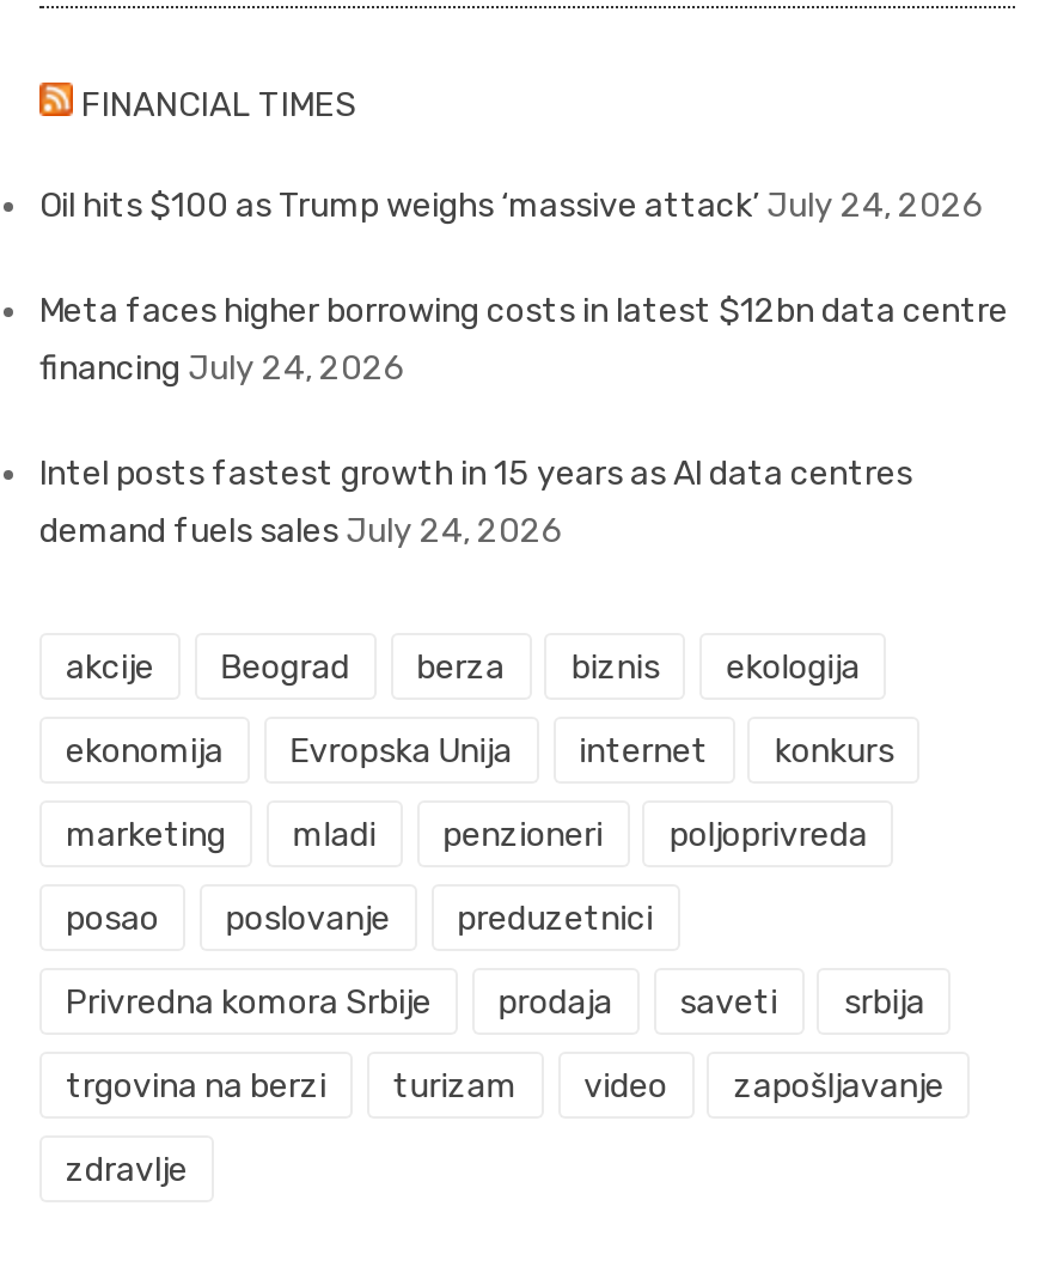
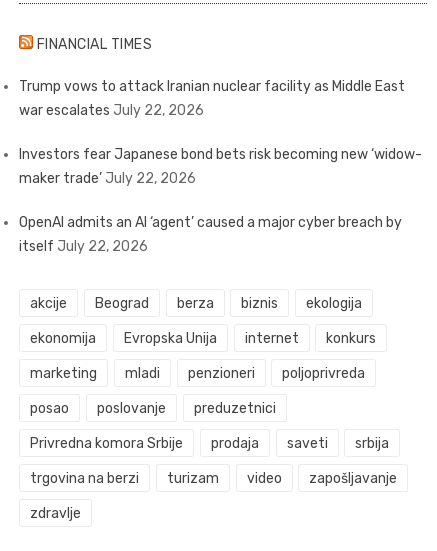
[39,187,984,227] Oil hits $100 as Trump weighs ‘massive attack’ July 24, 2026 -> [19,78,405,119] Trump vows to attack Iranian nuclear facility as Middle East | war escalates July 22, 2026
[39,292,1008,390] Meta faces higher borrowing costs in latest $12bn data centre | financing July 24, 2026 -> [19,146,422,187] Investors fear Japanese bond bets risk becoming new ‘widow- | maker trade’ July 22, 2026
[39,455,912,553] Intel posts fastest growth in 15 years as AI data centres | demand fuels sales July 24, 2026 -> [19,214,402,255] OpenAI admits an AI ‘agent’ caused a major cyber breach by | itself July 22, 2026

